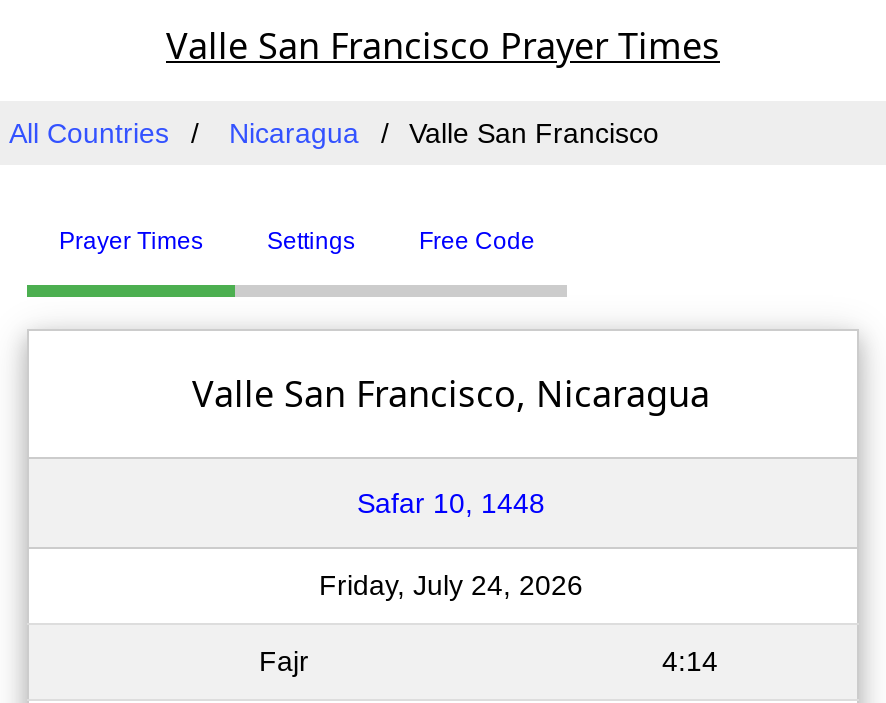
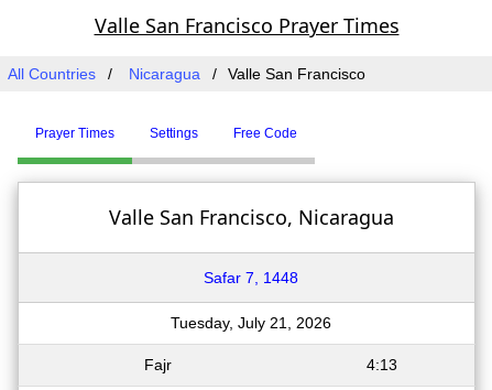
[357,487,545,519] Safar 10, 1448 -> [204,269,298,286] Safar 7, 1448
[319,569,583,601] Friday, July 24, 2026 -> [171,314,331,332] Tuesday, July 21, 2026
[662,645,718,677] 4:14 -> [366,356,397,373] 4:13

